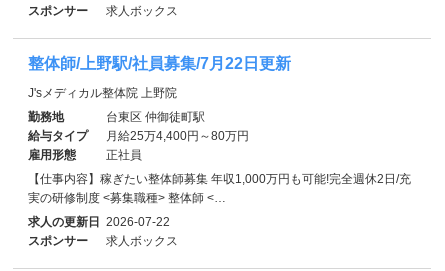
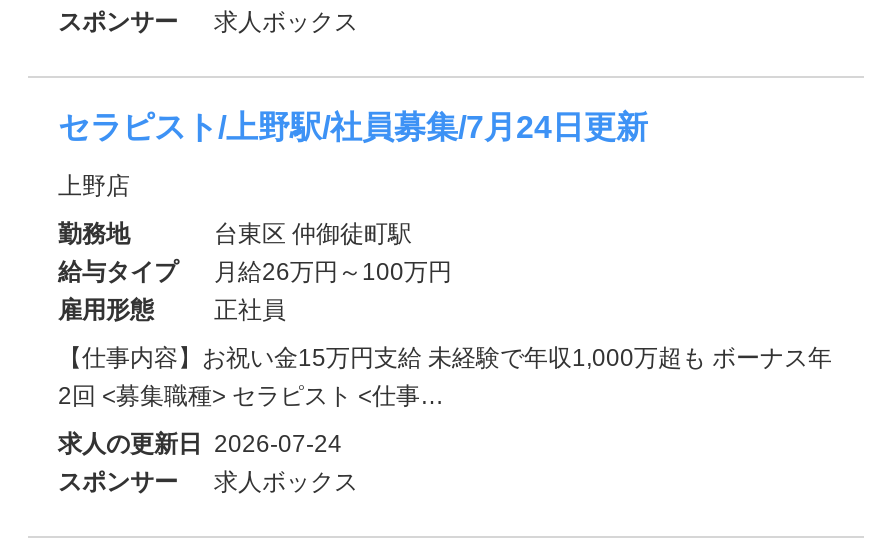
[28,55,291,72] 整体師/上野駅/社員募集/7月22日更新 -> [58,109,648,143] セラピスト/上野駅/社員募集/7月24日更新
[28,86,177,100] J'sメディカル整体院 上野院 -> [58,171,130,199] 上野店
[106,129,249,143] 月給25万4,400円～80万円 -> [214,257,452,285] 月給26万円～100万円
[28,172,411,205] 【仕事内容】稼ぎたい整体師募集 年収1,000万円も可能!完全週休2日/充 | 実の研修制度 <募集職種> 整体師 <… -> [58,343,832,409] 【仕事内容】お祝い金15万円支給 未経験で年収1,000万超も ボーナス年 | 2回 <募集職種> セラピスト <仕事…
[28,215,170,229] 求人の更新日 2026-07-22 -> [58,429,342,457] 求人の更新日 2026-07-24

